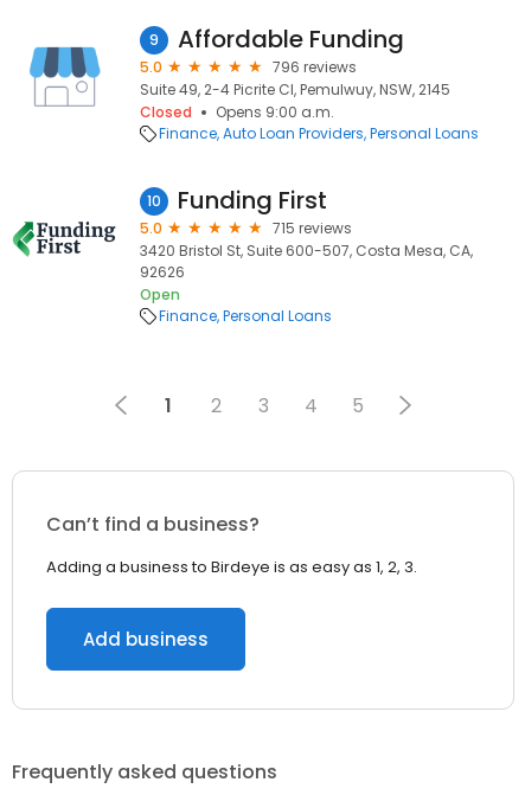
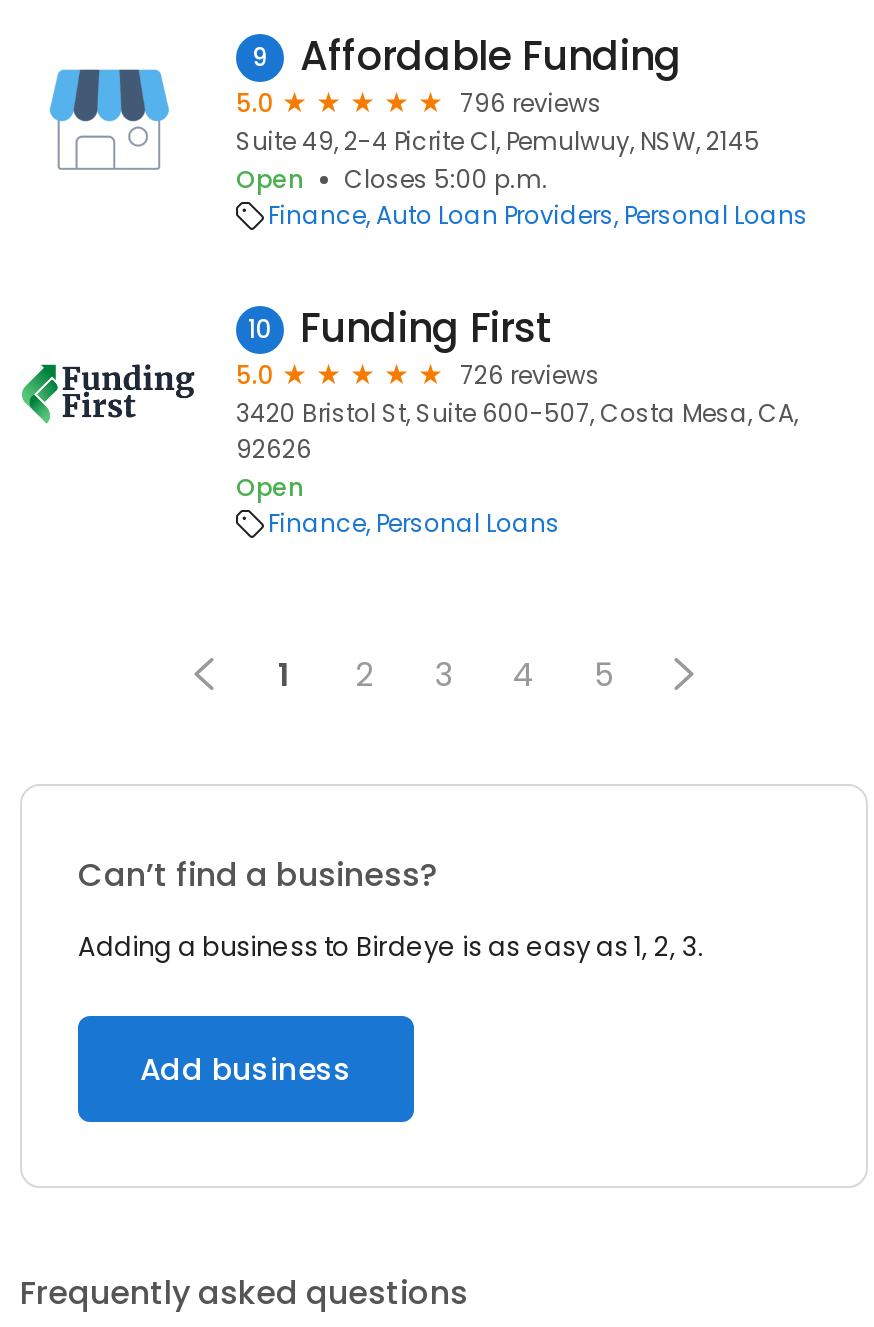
[140,102,334,122] Closed | Opens 9:00 a.m. -> [236,162,548,196] Open | Closes 5:00 p.m.
[273,218,352,238] 715 reviews -> [460,358,600,392] 726 reviews

